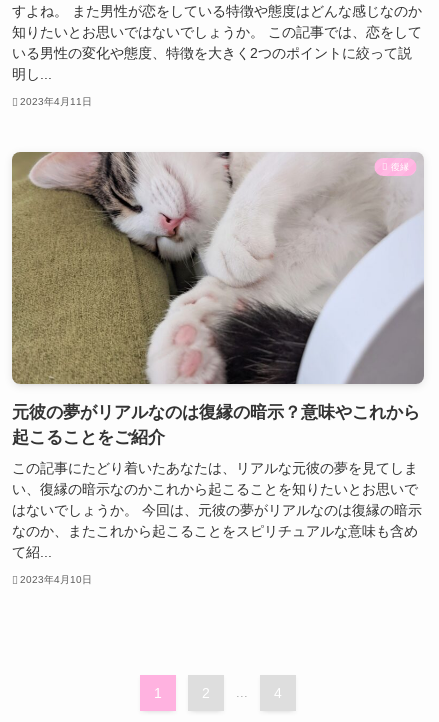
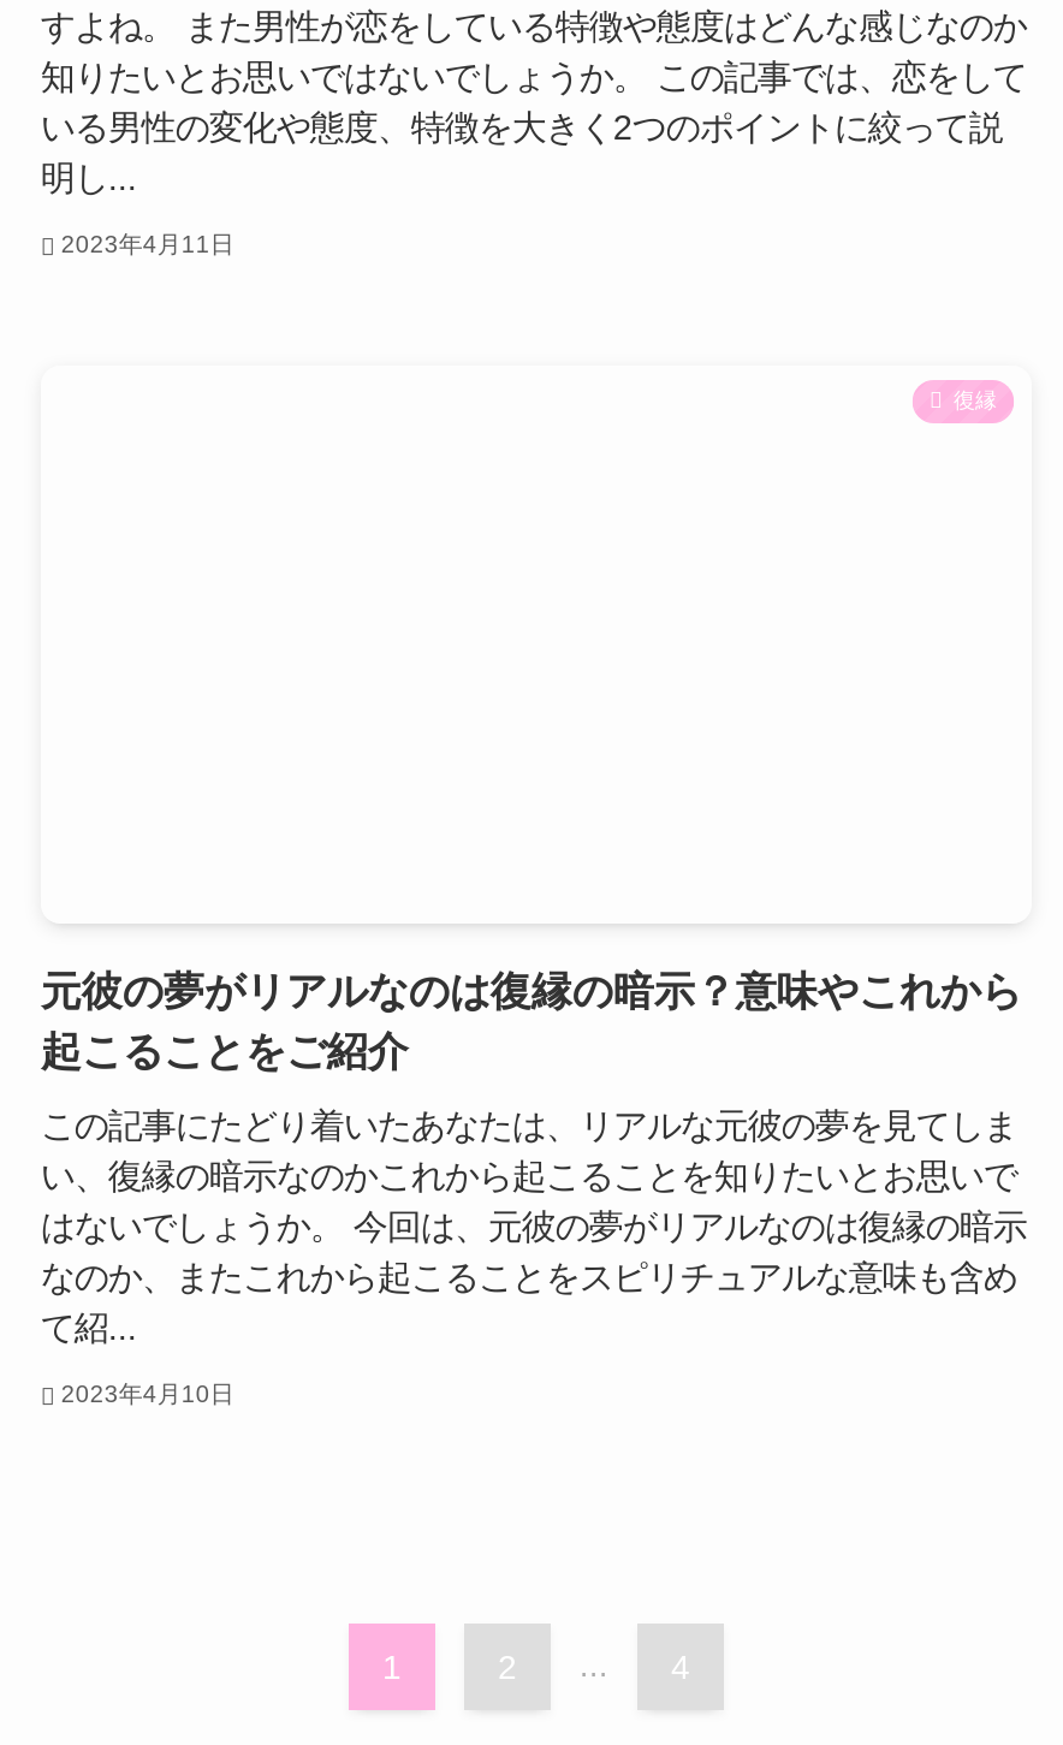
[11,151,425,385] [image] -> none

